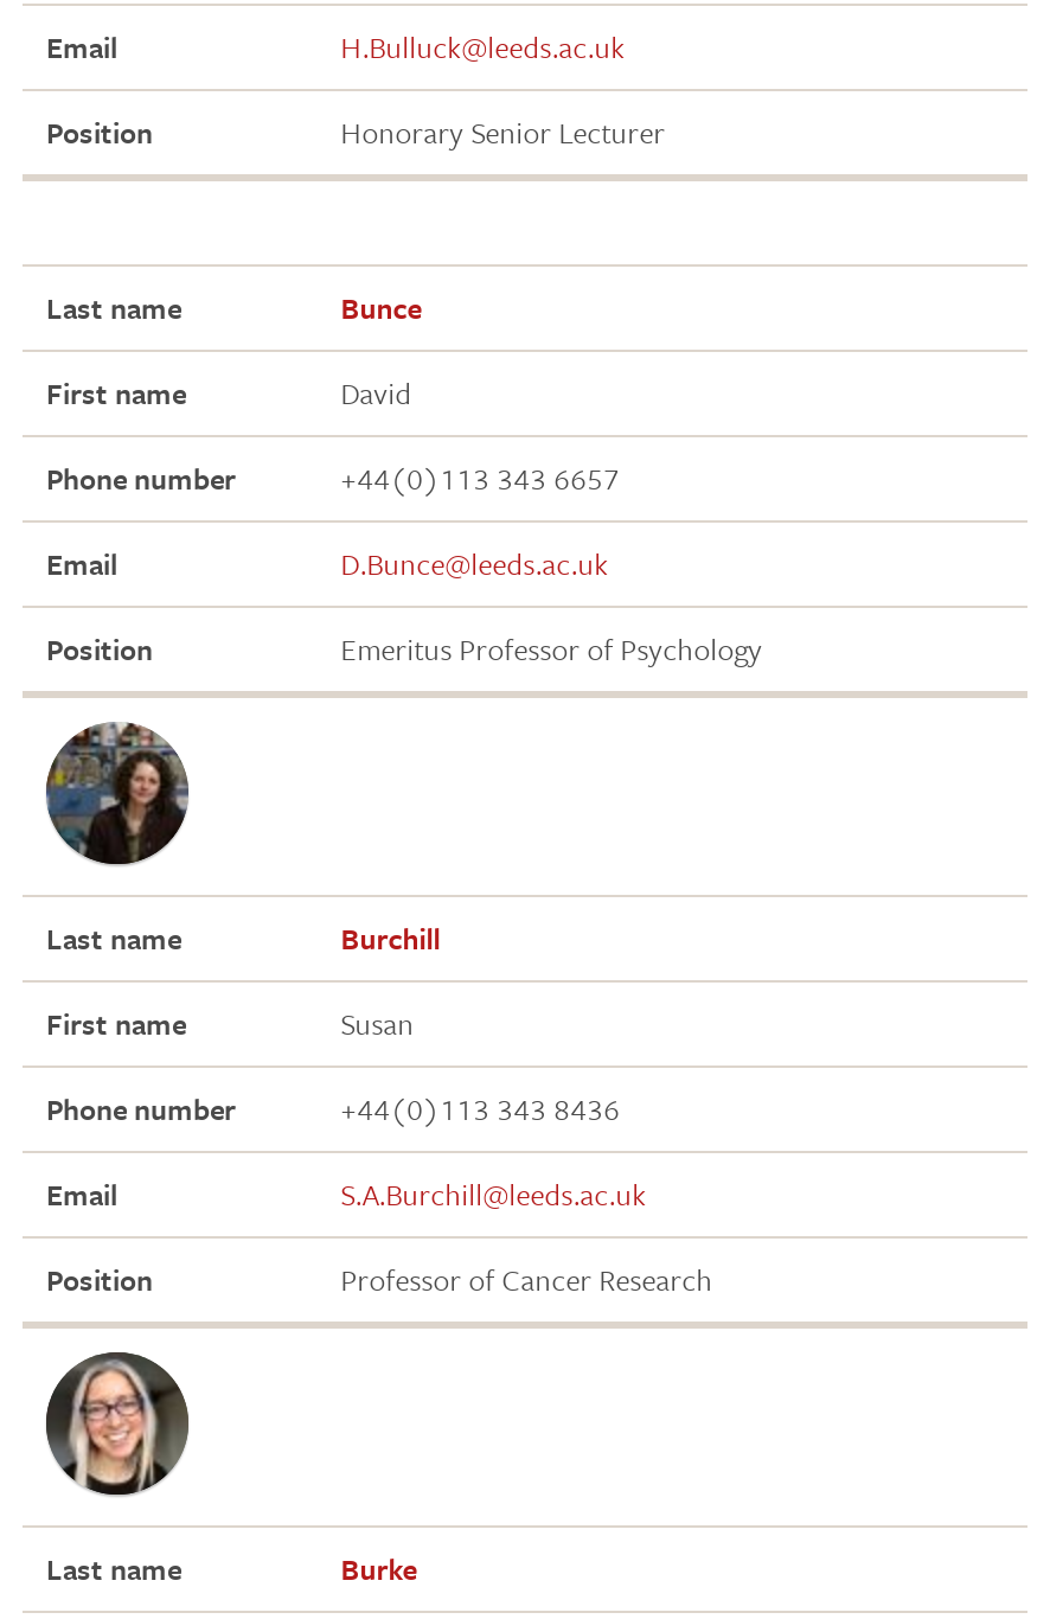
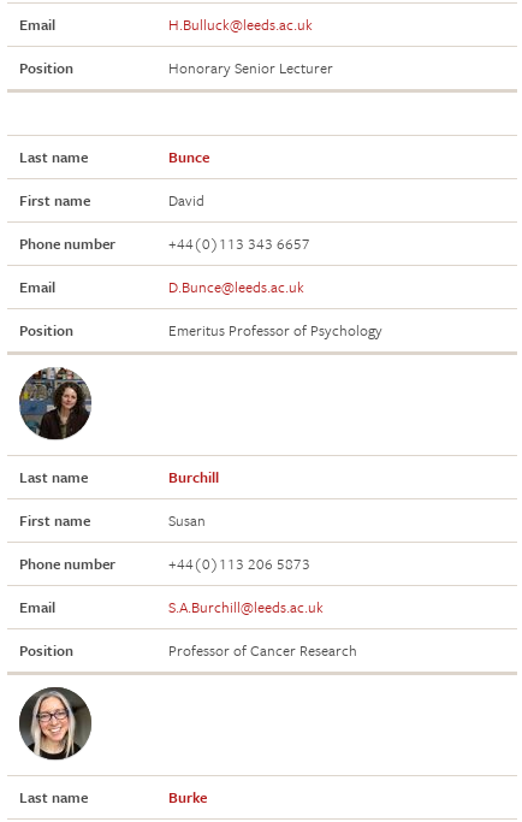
[341,1087,620,1130] +44(0)113 343 8436 -> [169,552,311,574] +44(0)113 206 5873

